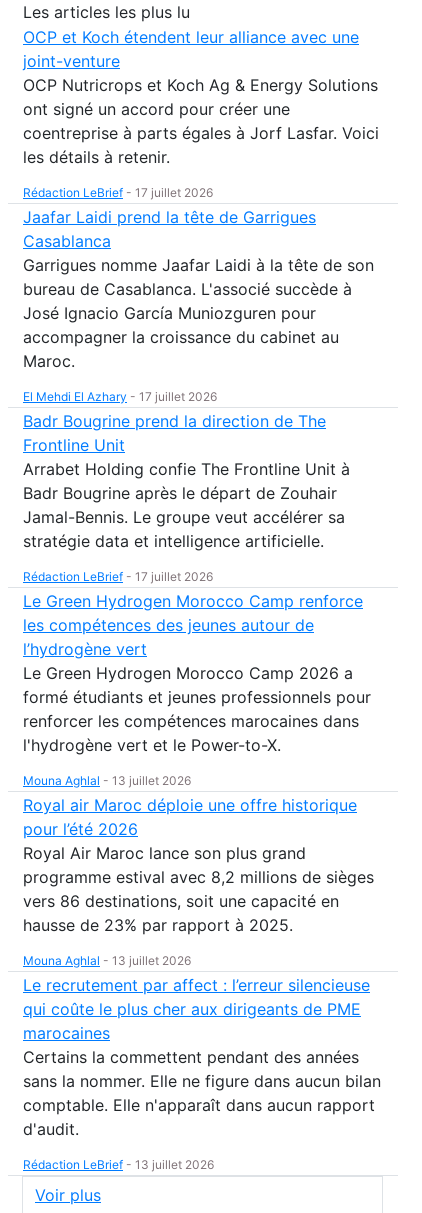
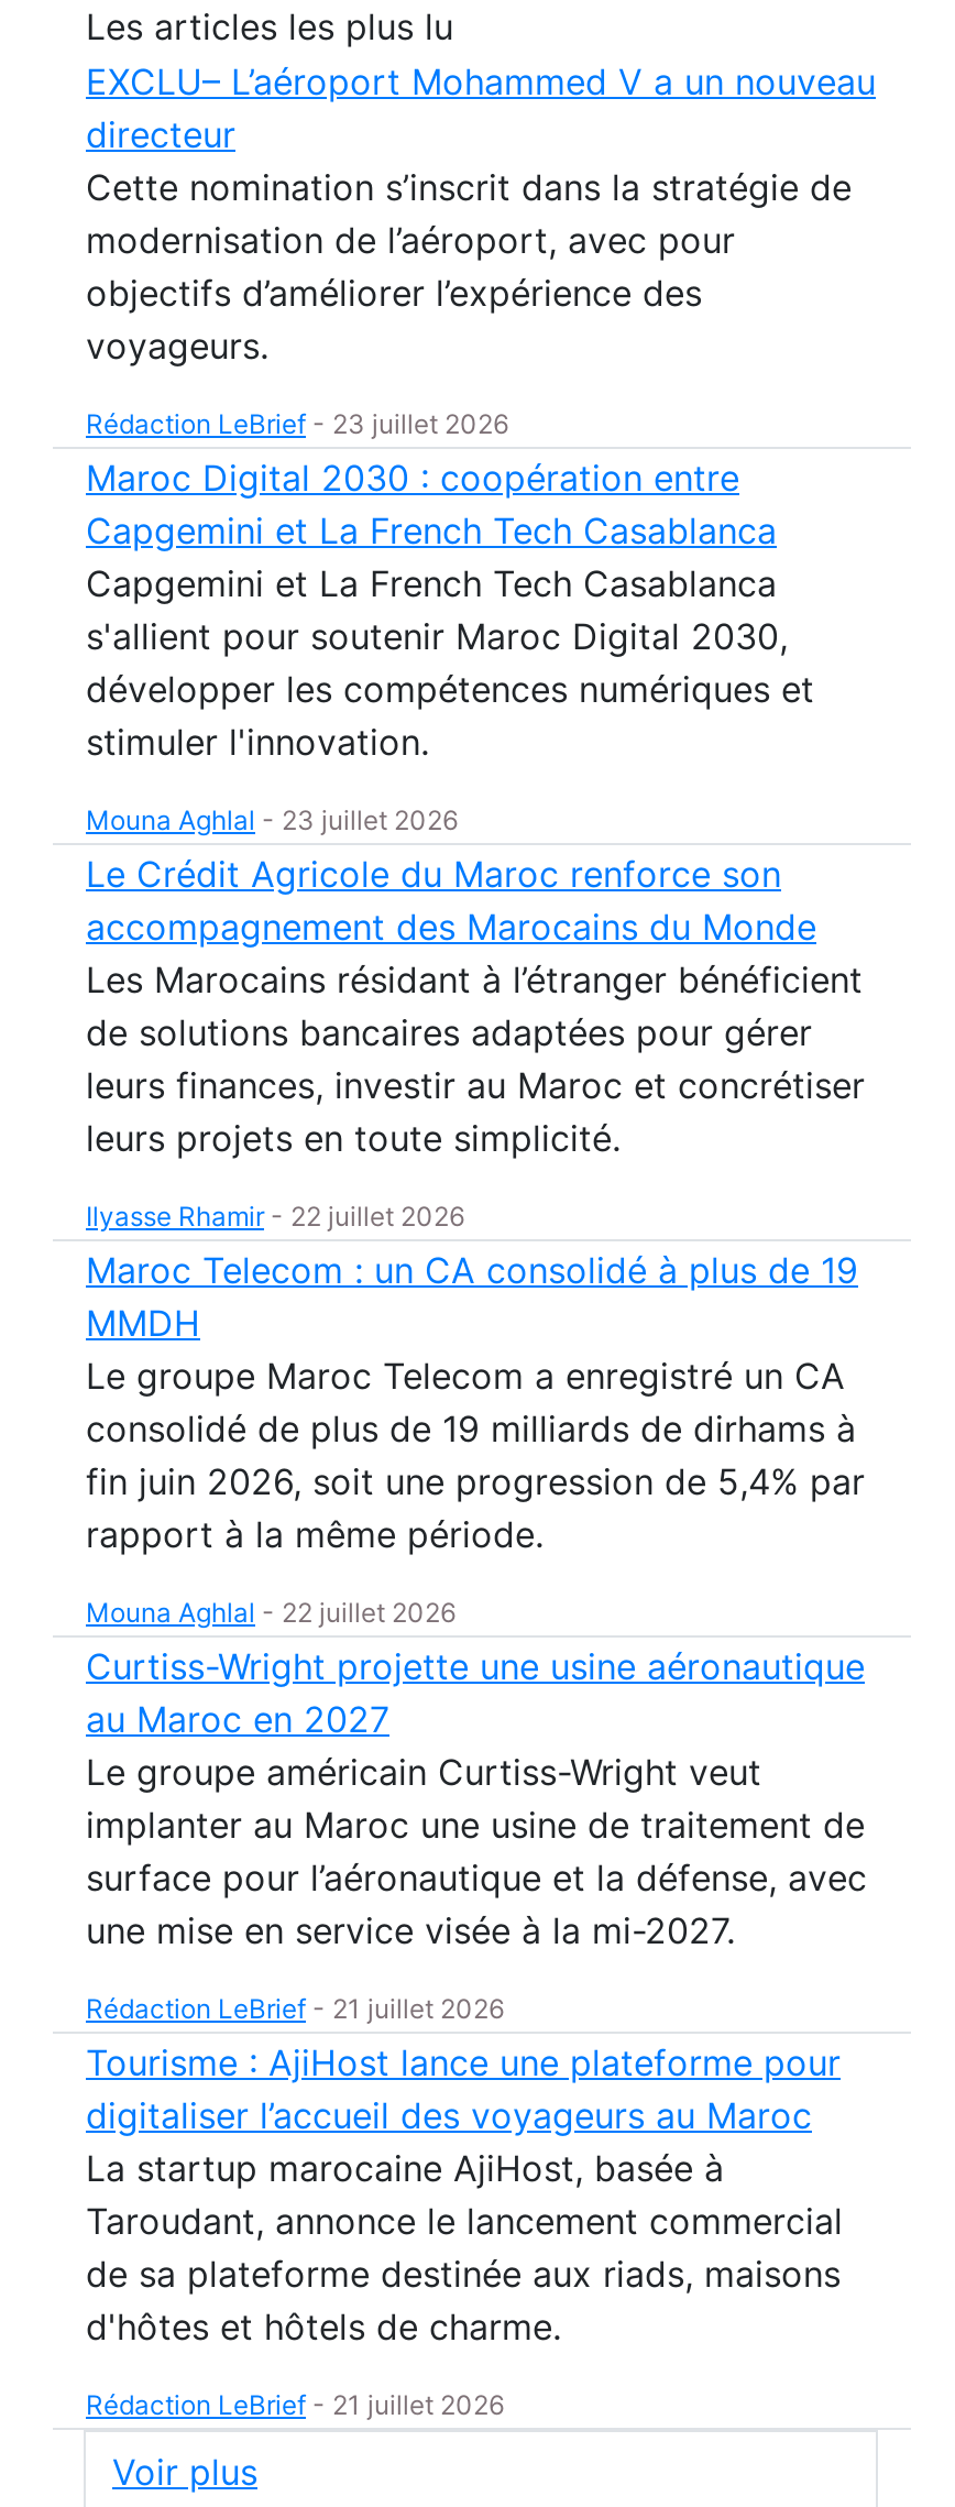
[23,27,379,167] OCP et Koch étendent leur alliance avec une | joint-venture | OCP Nutricrops et Koch Ag & Energy Solutions | ont signé un accord pour créer une | coentreprise à parts égales à Jorf Lasfar. Voici | les détails à retenir. -> [86,60,876,368] EXCLU– L’aéroport Mohammed V a un nouveau | directeur | Cette nomination s’inscrit dans la stratégie de | modernisation de l’aéroport, avec pour | objectifs d’améliorer l’expérience des | voyageurs.
[23,185,374,371] Rédaction LeBrief - 17 juillet 2026 | Jaafar Laidi prend la tête de Garrigues | Casablanca | Garrigues nomme Jaafar Laidi à la tête de son | bureau de Casablanca. L'associé succède à | José Ignacio García Muniozguren pour | accompagner la croissance du cabinet au | Maroc. -> [86,408,814,765] Rédaction LeBrief - 23 juillet 2026 | Maroc Digital 2030 : coopération entre | Capgemini et La French Tech Casablanca | Capgemini et La French Tech Casablanca | s'allient pour soutenir Maroc Digital 2030, | développer les compétences numériques et | stimuler l'innovation.
[23,389,350,551] El Mehdi El Azhary - 17 juillet 2026 | Badr Bougrine prend la direction de The | Frontline Unit | Arrabet Holding confie The Frontline Unit à | Badr Bougrine après le départ de Zouhair | Jamal-Bennis. Le groupe veut accélérer sa | stratégie data et intelligence artificielle. -> [86,804,865,1161] Mouna Aghlal - 23 juillet 2026 | Le Crédit Agricole du Maroc renforce son | accompagnement des Marocains du Monde | Les Marocains résidant à l’étranger bénéficient | de solutions bancaires adaptées pour gérer | leurs finances, investir au Maroc et concrétiser | leurs projets en toute simplicité.
[23,569,371,755] Rédaction LeBrief - 17 juillet 2026 | Le Green Hydrogen Morocco Camp renforce | les compétences des jeunes autour de | l’hydrogène vert | Le Green Hydrogen Morocco Camp 2026 a | formé étudiants et jeunes professionnels pour | renforcer les compétences marocaines dans | l'hydrogène vert et le Power-to-X. -> [86,1200,865,1557] Ilyasse Rhamir - 22 juillet 2026 | Maroc Telecom : un CA consolidé à plus de 19 | MMDH | Le groupe Maroc Telecom a enregistré un CA | consolidé de plus de 19 milliards de dirhams à | fin juin 2026, soit une progression de 5,4% par | rapport à la même période.
[23,773,374,935] Mouna Aghlal - 13 juillet 2026 | Royal air Maroc déploie une offre historique | pour l’été 2026 | Royal Air Maroc lance son plus grand | programme estival avec 8,2 millions de sièges | vers 86 destinations, soit une capacité en | hausse de 23% par rapport à 2025. -> [86,1597,867,1953] Mouna Aghlal - 22 juillet 2026 | Curtiss-Wright projette une usine aéronautique | au Maroc en 2027 | Le groupe américain Curtiss-Wright veut | implanter au Maroc une usine de traitement de | surface pour l’aéronautique et la défense, avec | une mise en service visée à la mi-2027.
[23,953,381,1139] Mouna Aghlal - 13 juillet 2026 | Le recrutement par affect : l’erreur silencieuse | qui coûte le plus cher aux dirigeants de PME | marocaines | Certains la commettent pendant des années | sans la nommer. Elle ne figure dans aucun bilan | comptable. Elle n'apparaît dans aucun rapport | d'audit. -> [86,1993,843,2349] Rédaction LeBrief - 21 juillet 2026 | Tourisme : AjiHost lance une plateforme pour | digitaliser l’accueil des voyageurs au Maroc | La startup marocaine AjiHost, basée à | Taroudant, annonce le lancement commercial | de sa plateforme destinée aux riads, maisons | d'hôtes et hôtels de charme.
[23,1157,214,1172] Rédaction LeBrief - 13 juillet 2026 -> [86,2389,504,2422] Rédaction LeBrief - 21 juillet 2026

